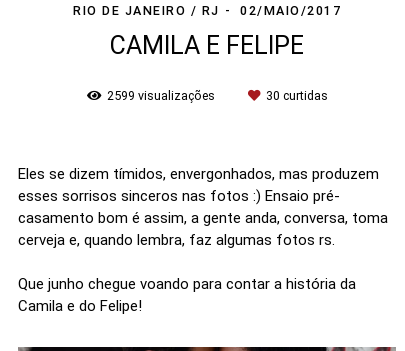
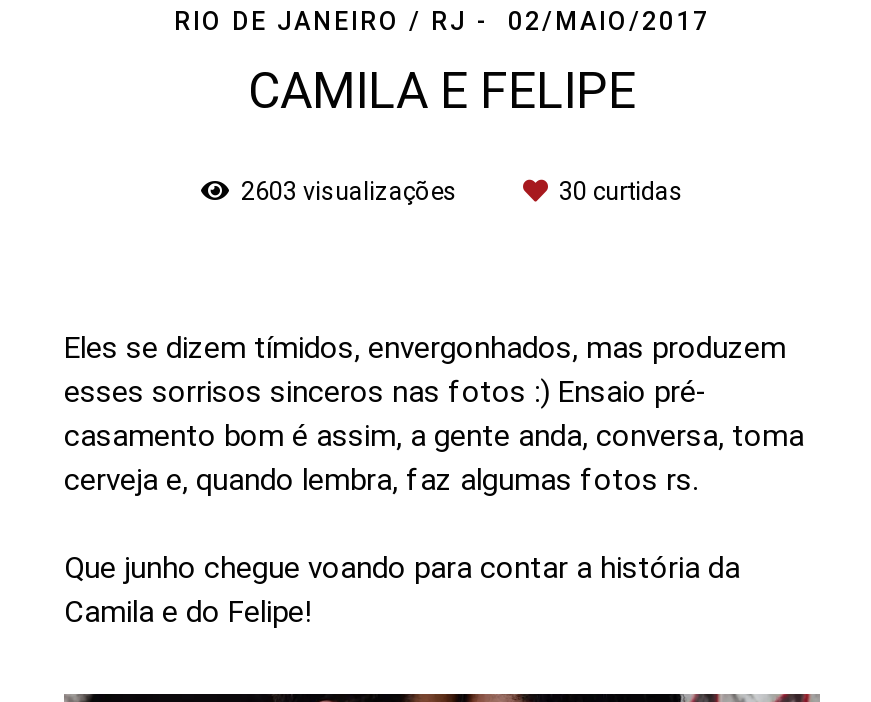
[106,88,217,103] 2599 visualizações -> [241,175,463,205] 2603 visualizações

